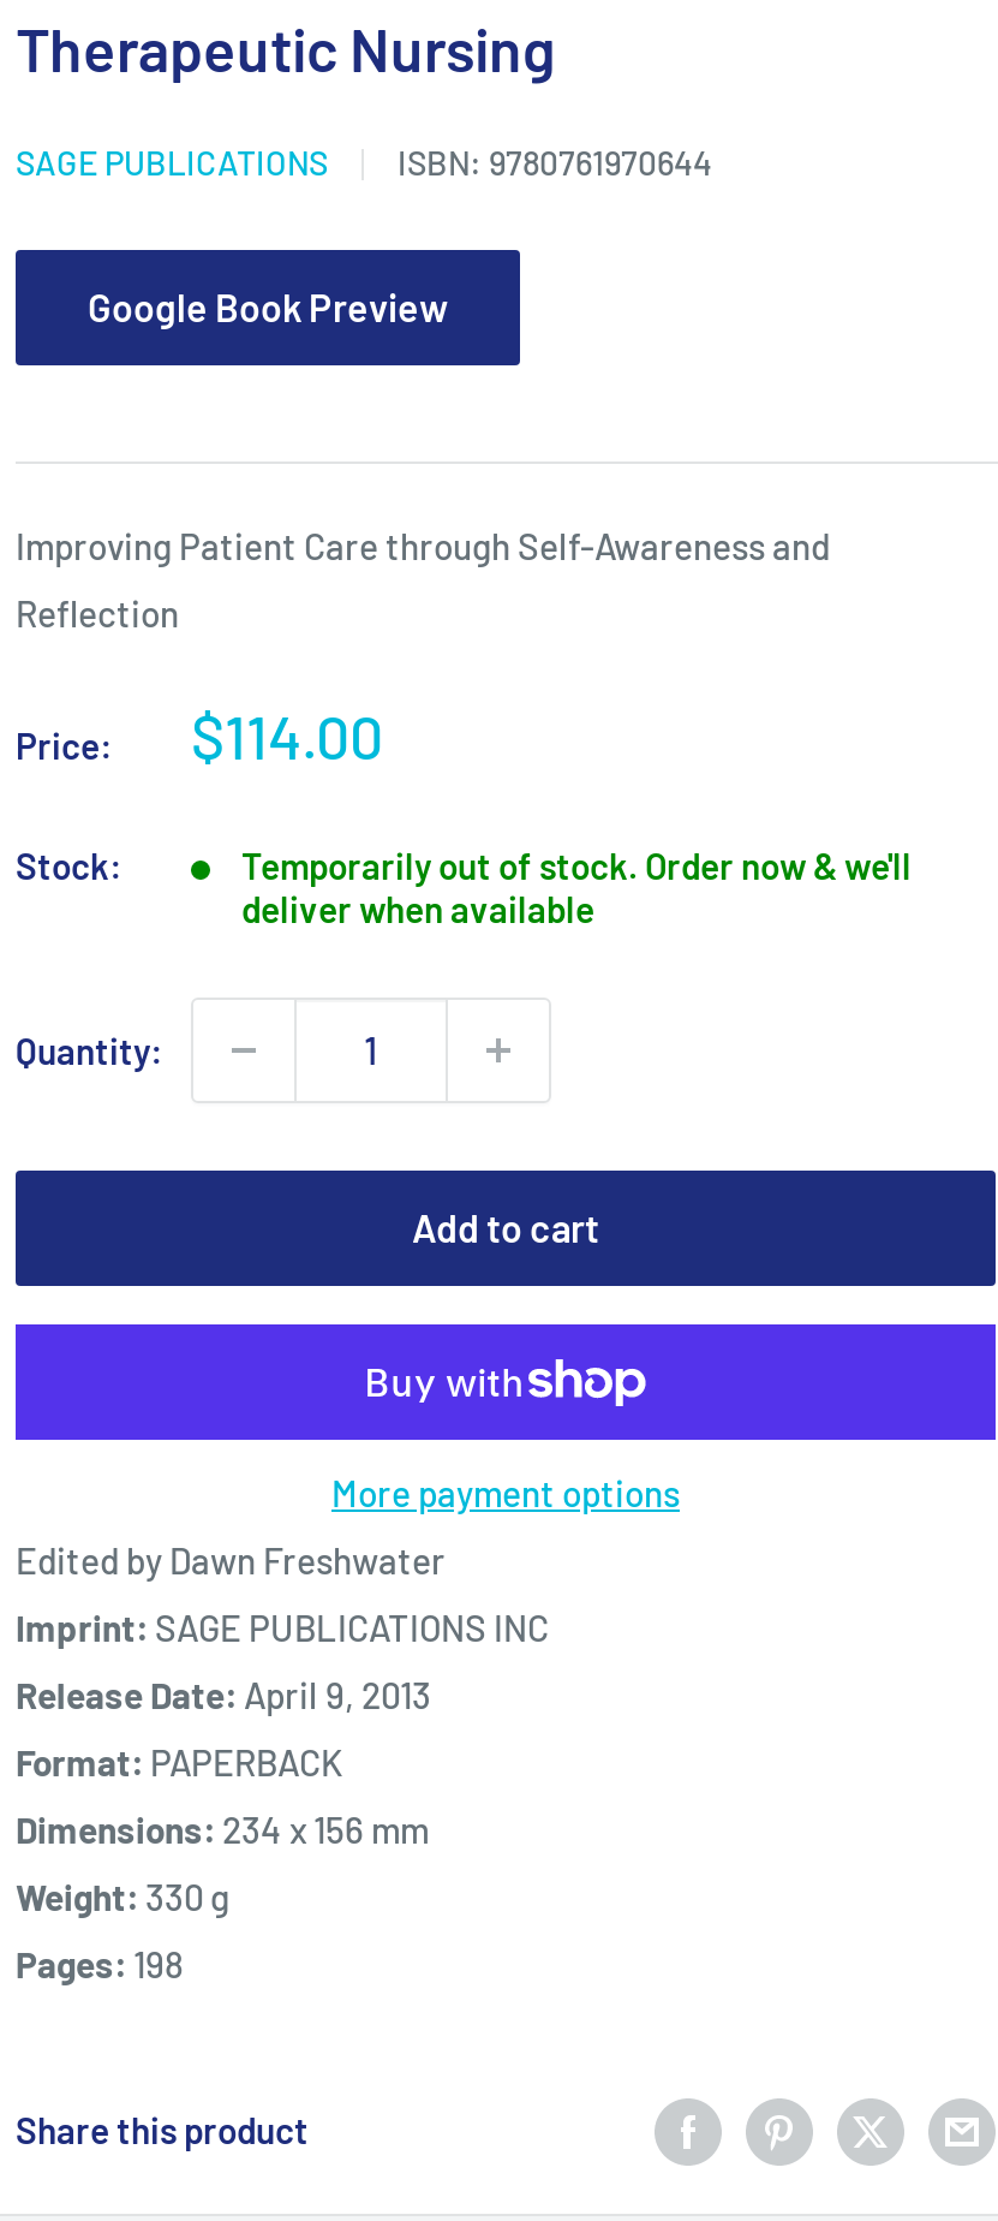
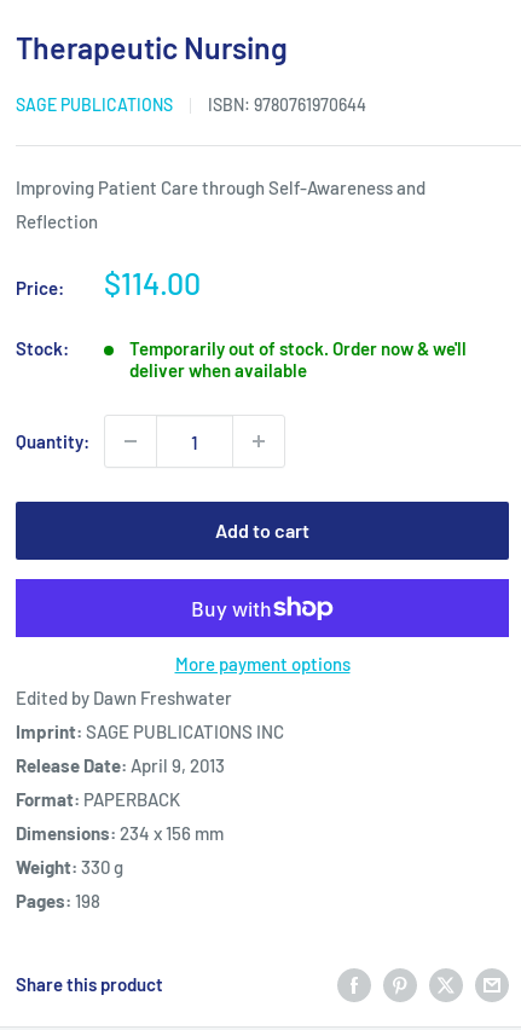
[88,284,448,329] Google Book Preview -> none

